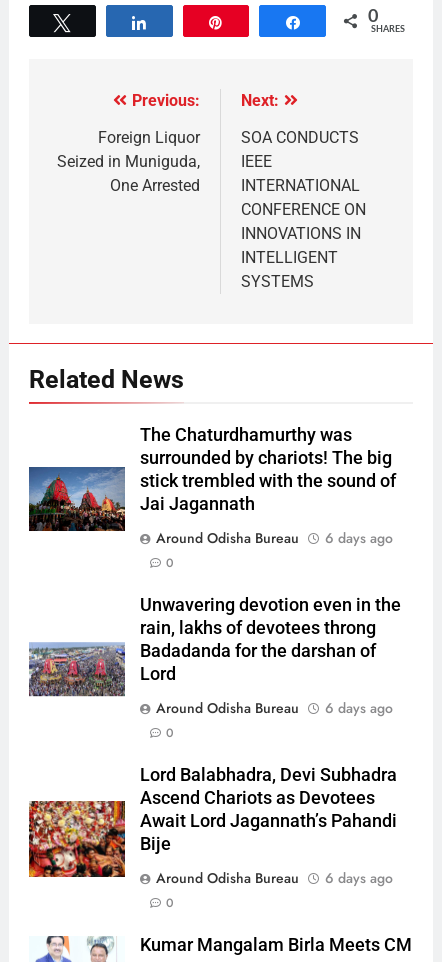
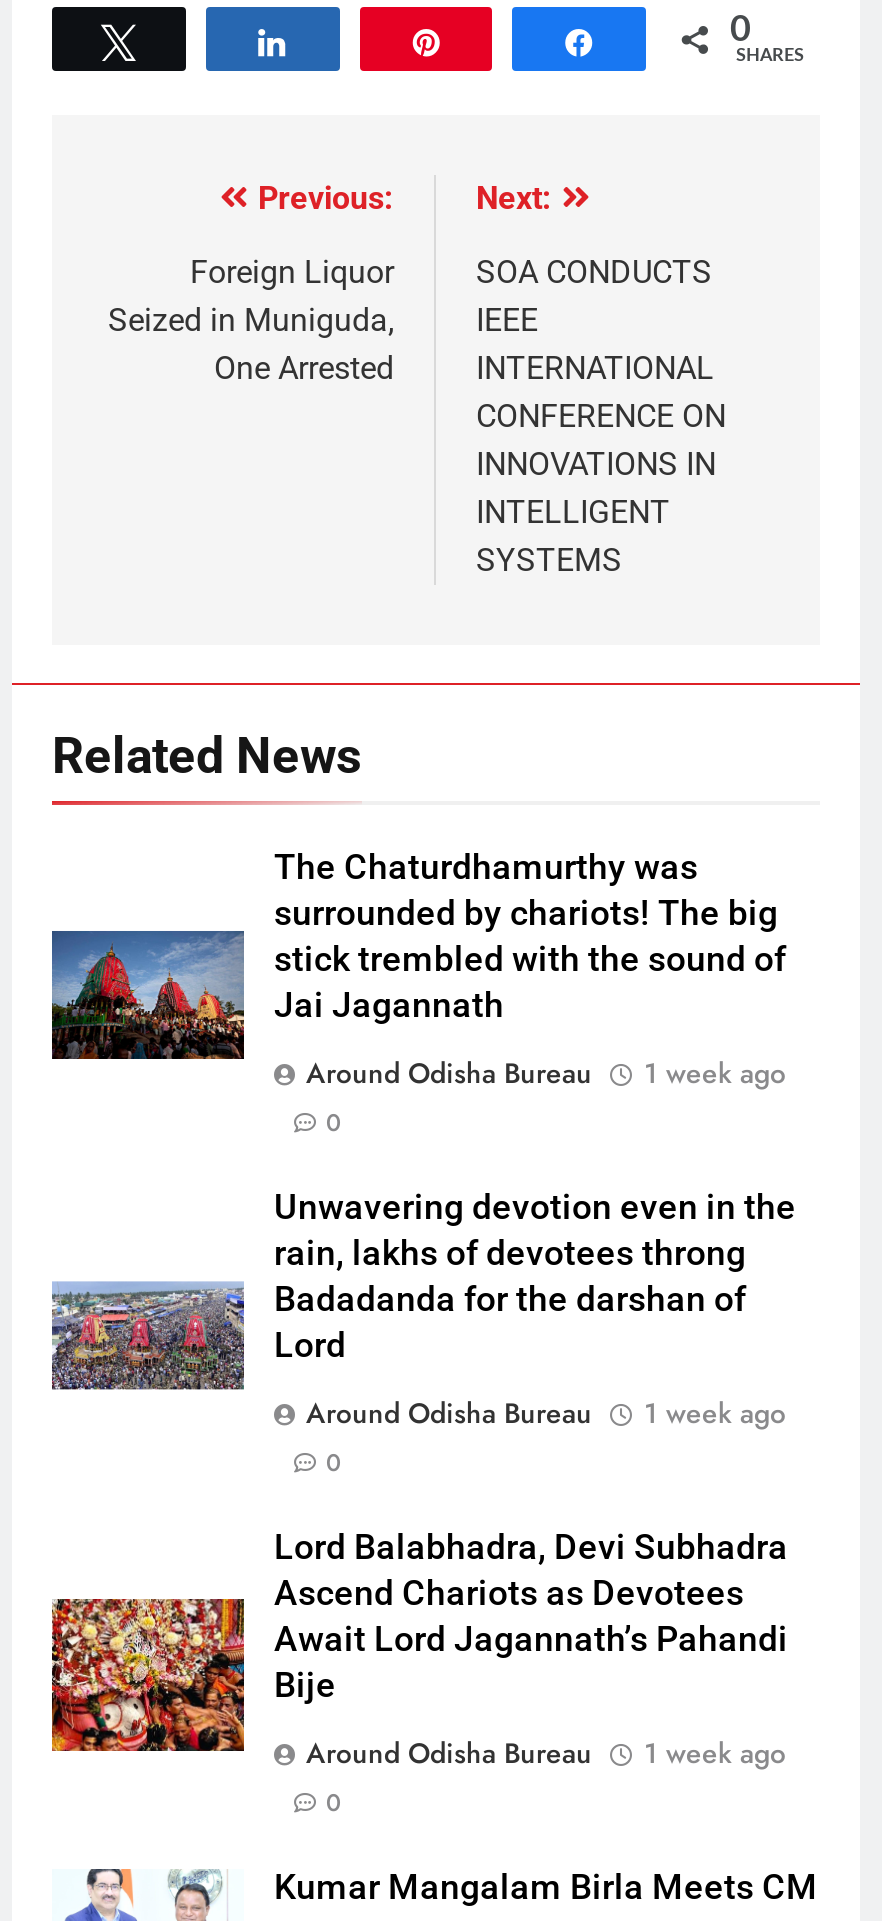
[156,528,393,548] Around Odisha Bureau 6 days ago -> [306,1053,786,1093] Around Odisha Bureau 1 week ago
[156,698,393,718] Around Odisha Bureau 6 days ago -> [306,1393,786,1433] Around Odisha Bureau 1 week ago
[156,868,393,888] Around Odisha Bureau 6 days ago -> [306,1733,786,1773] Around Odisha Bureau 1 week ago

